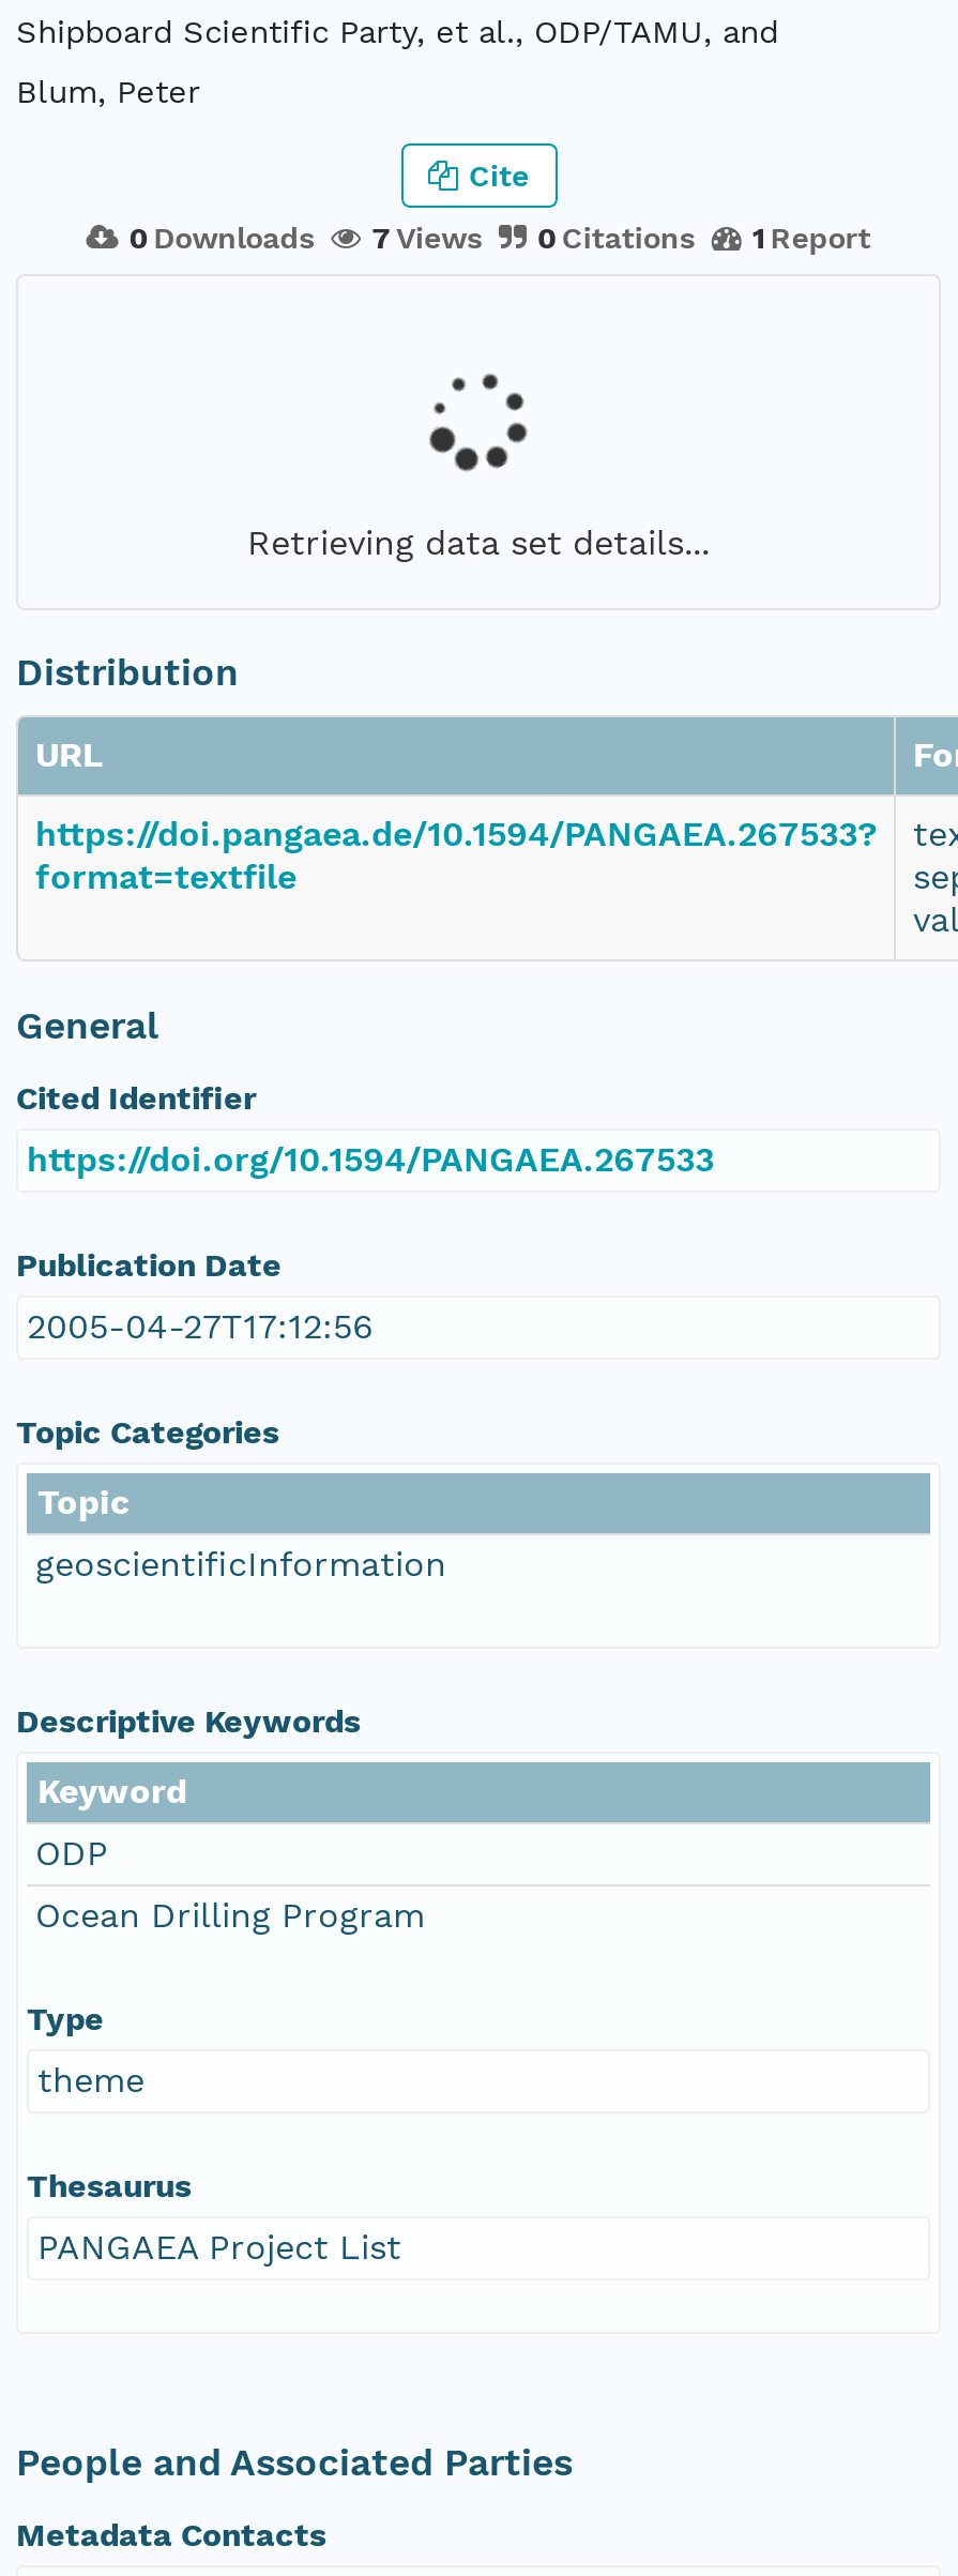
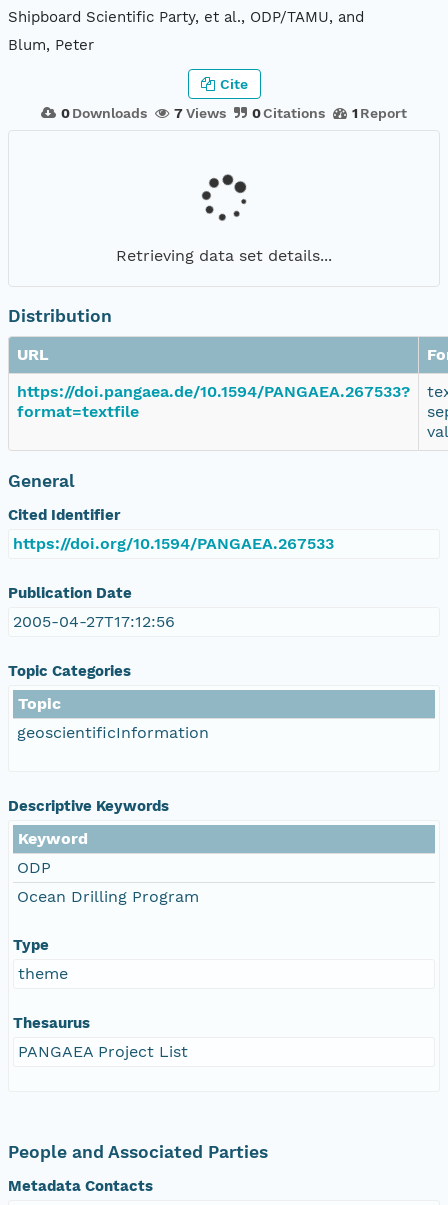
[427,368,528,473] [image] -> [201,173,247,222] [image]

